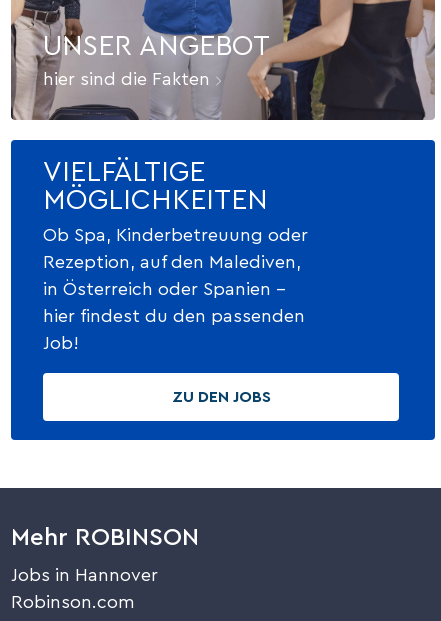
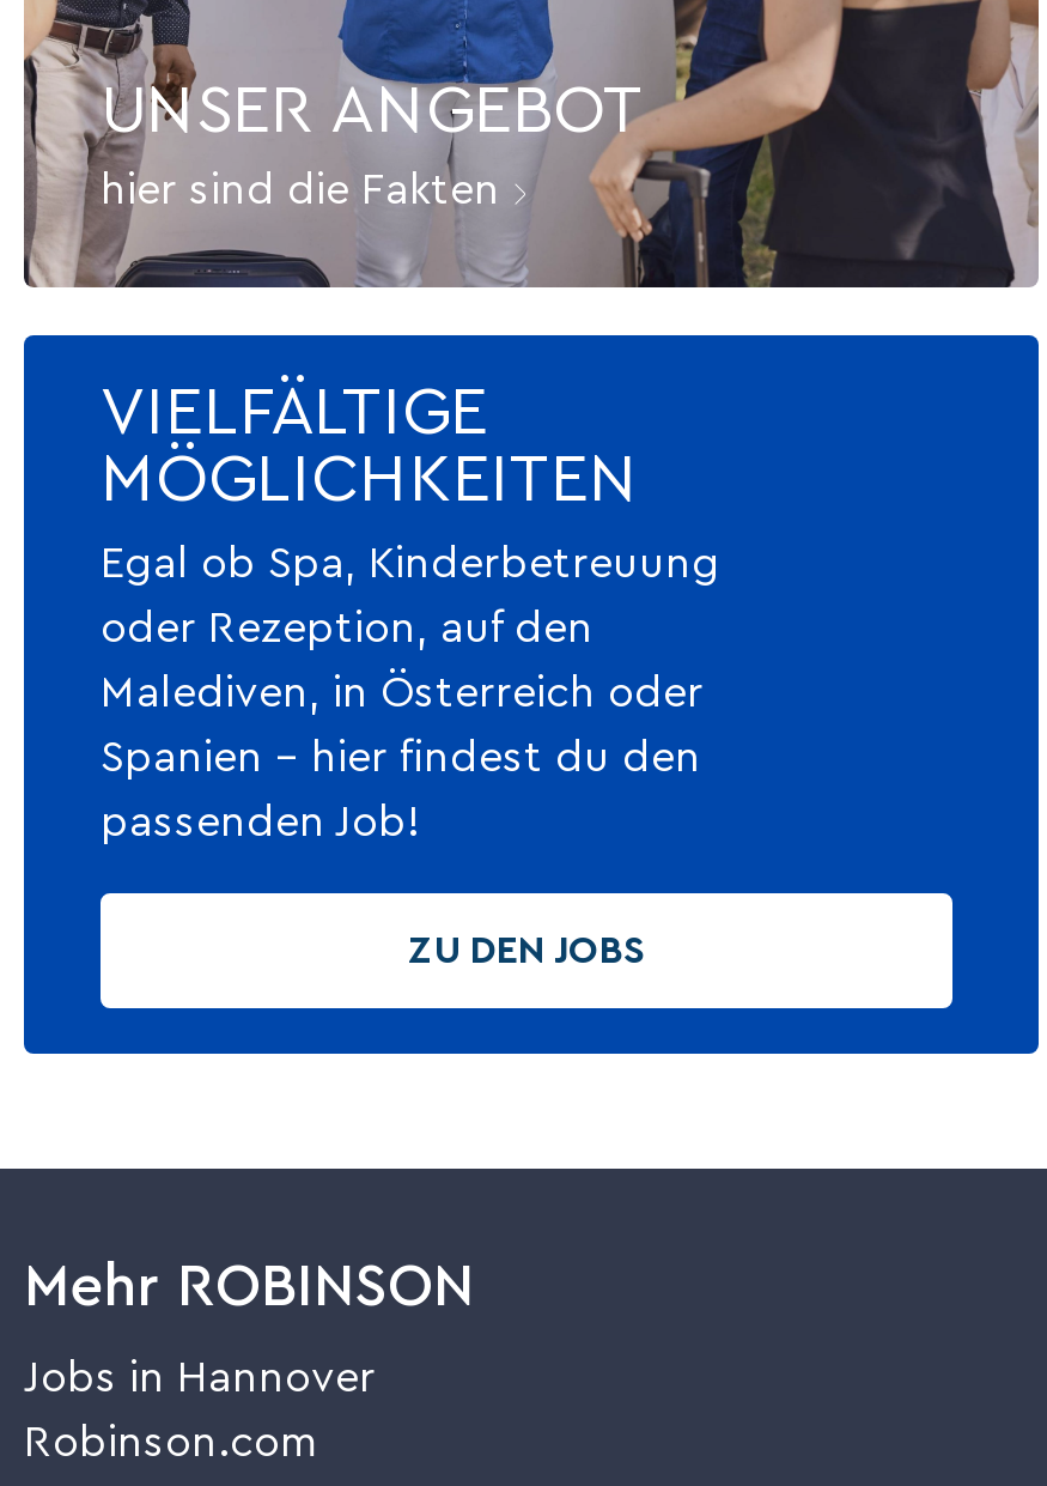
[43,226,308,244] Ob Spa, Kinderbetreuung oder -> [101,541,720,584] Egal ob Spa, Kinderbetreuung
[43,253,301,271] Rezeption, auf den Malediven, -> [101,606,593,649] oder Rezeption, auf den
[43,280,286,298] in Österreich oder Spanien - -> [101,671,704,714] Malediven, in Österreich oder
[43,307,305,325] hier findest du den passenden -> [101,735,701,778] Spanien - hier findest du den
[43,334,79,352] Job! -> [101,800,421,843] passenden Job!

